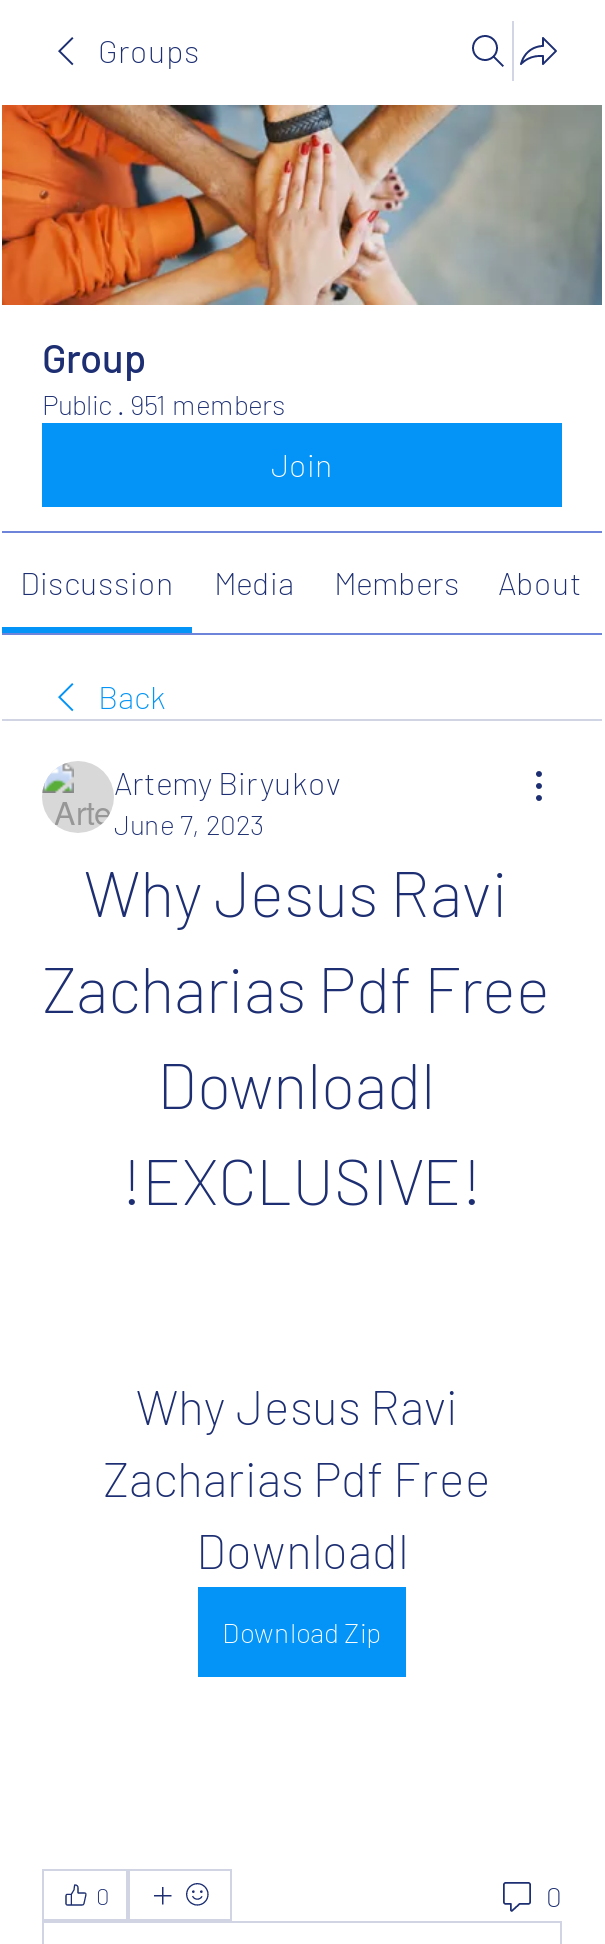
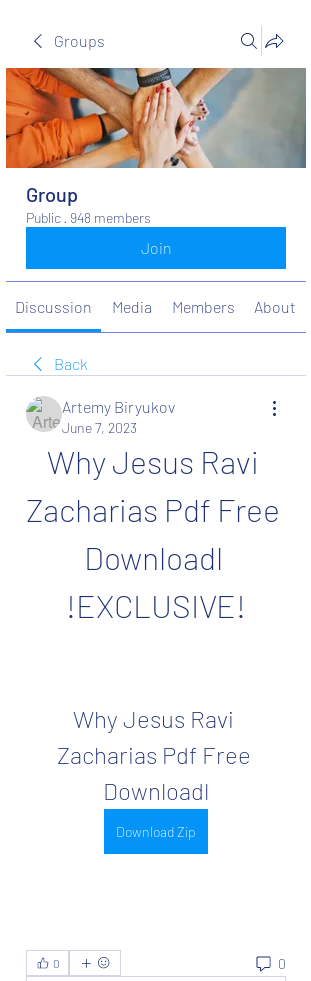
[42,387,286,421] Public 951 members -> [26,209,151,226] Public 948 members

